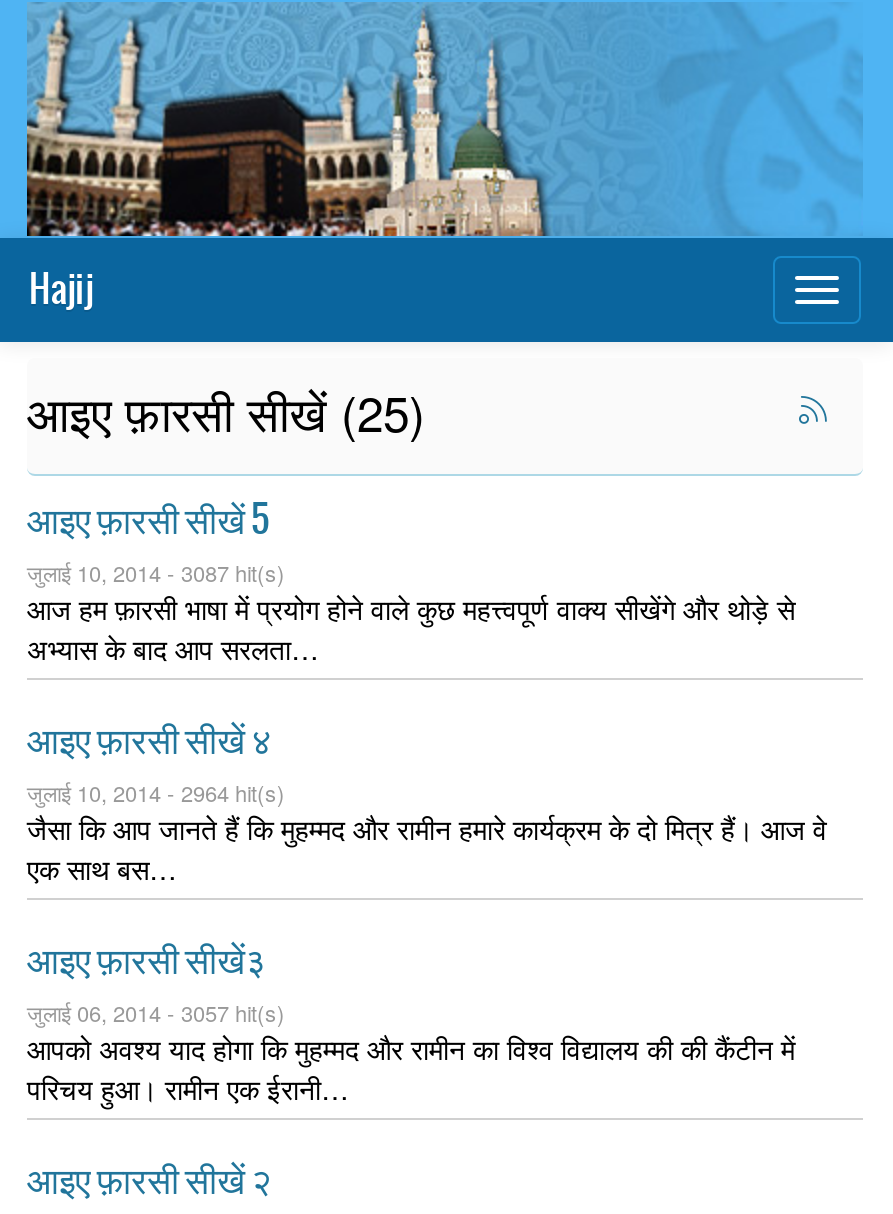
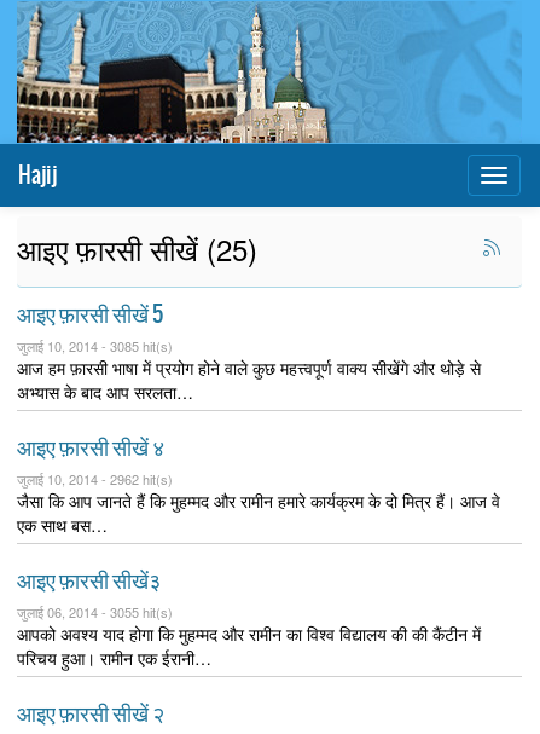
[27,556,285,588] जुलाई 10, 2014 - 3087 hit(s) -> [17,336,173,356] जुलाई 10, 2014 - 3085 hit(s)
[27,776,285,808] जुलाई 10, 2014 - 2964 hit(s) -> [17,469,173,489] जुलाई 10, 2014 - 2962 hit(s)
[27,996,285,1028] जुलाई 06, 2014 - 3057 hit(s) -> [17,602,173,622] जुलाई 06, 2014 - 3055 hit(s)

